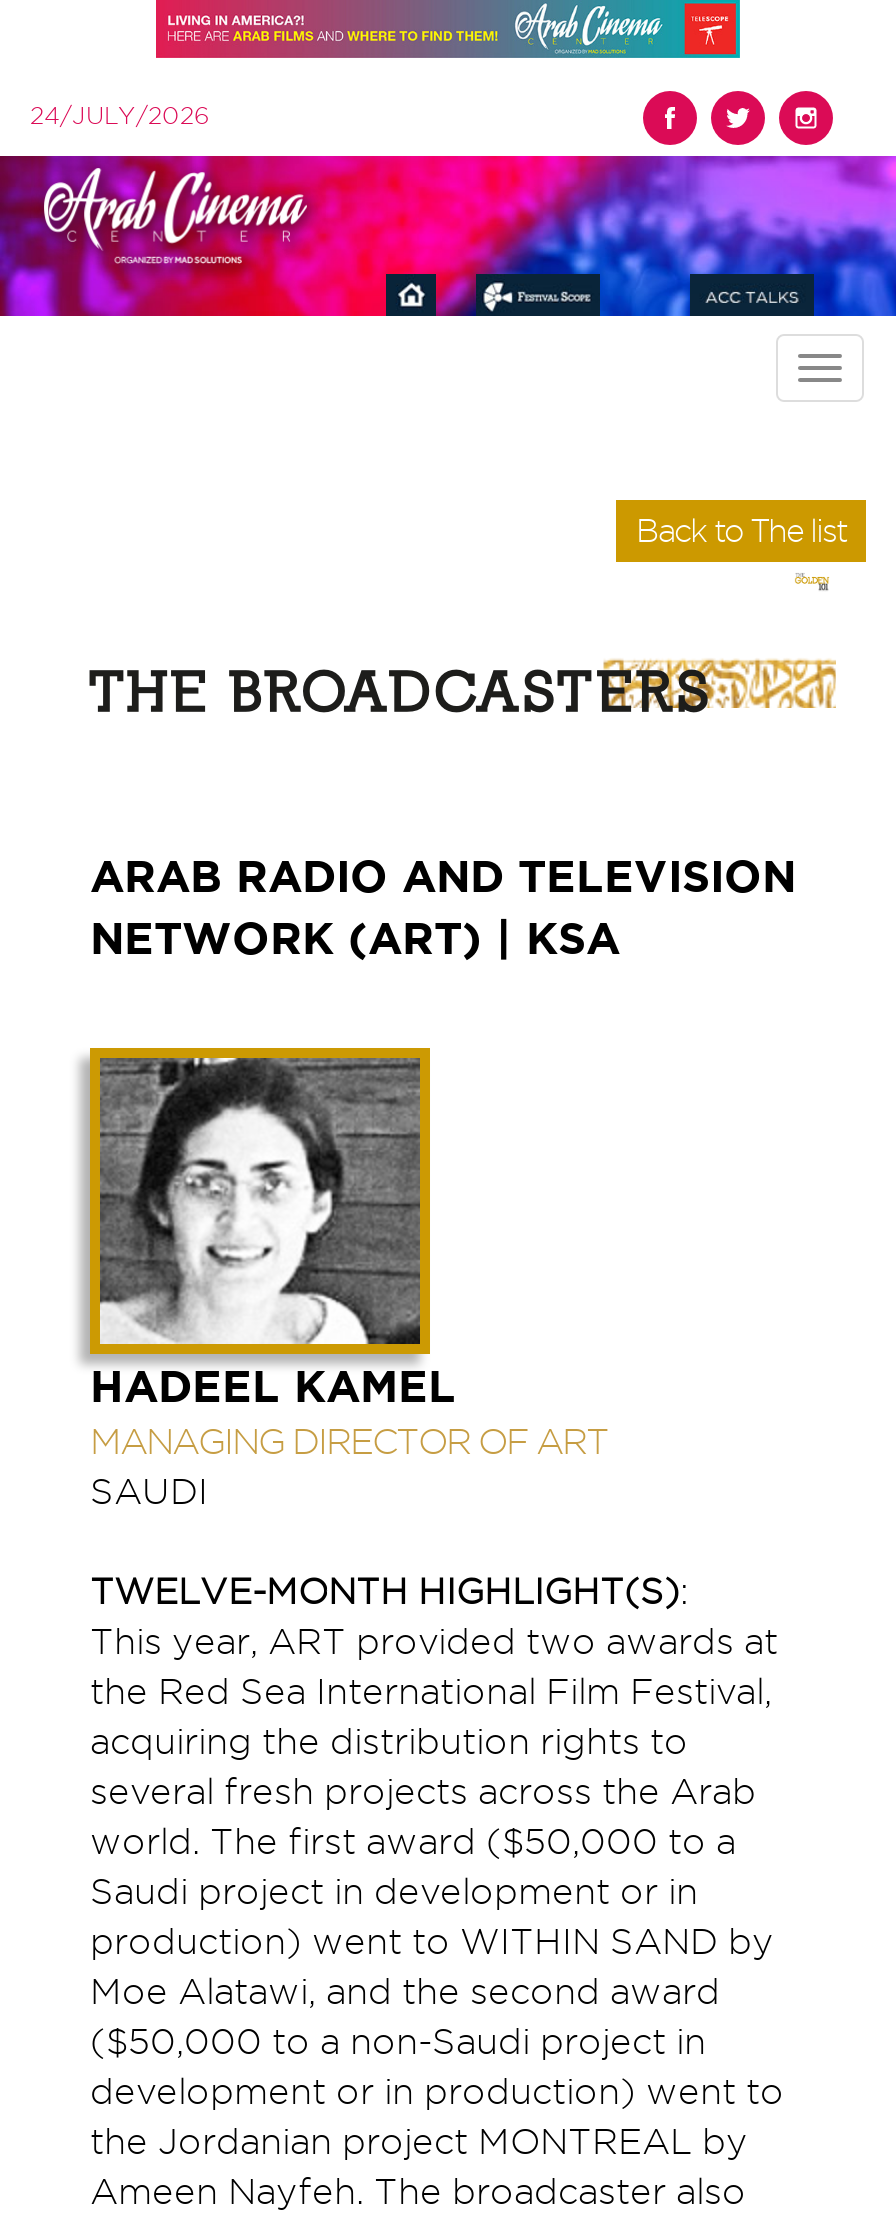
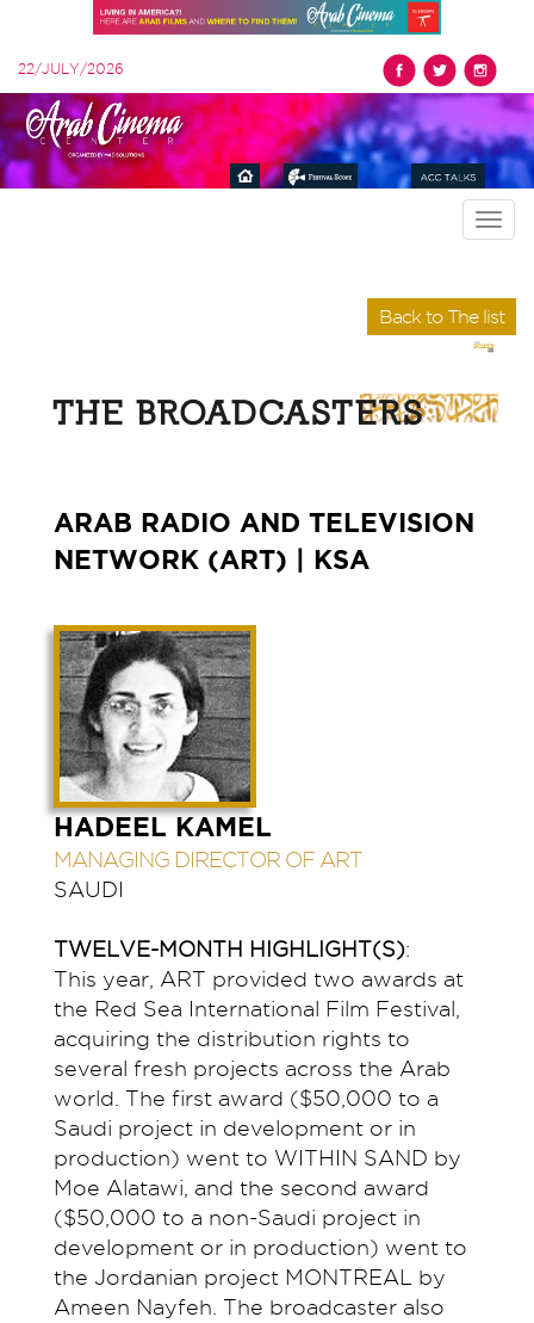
[30,102,210,128] 24/JULY/2026 -> [18,61,124,77] 22/JULY/2026

